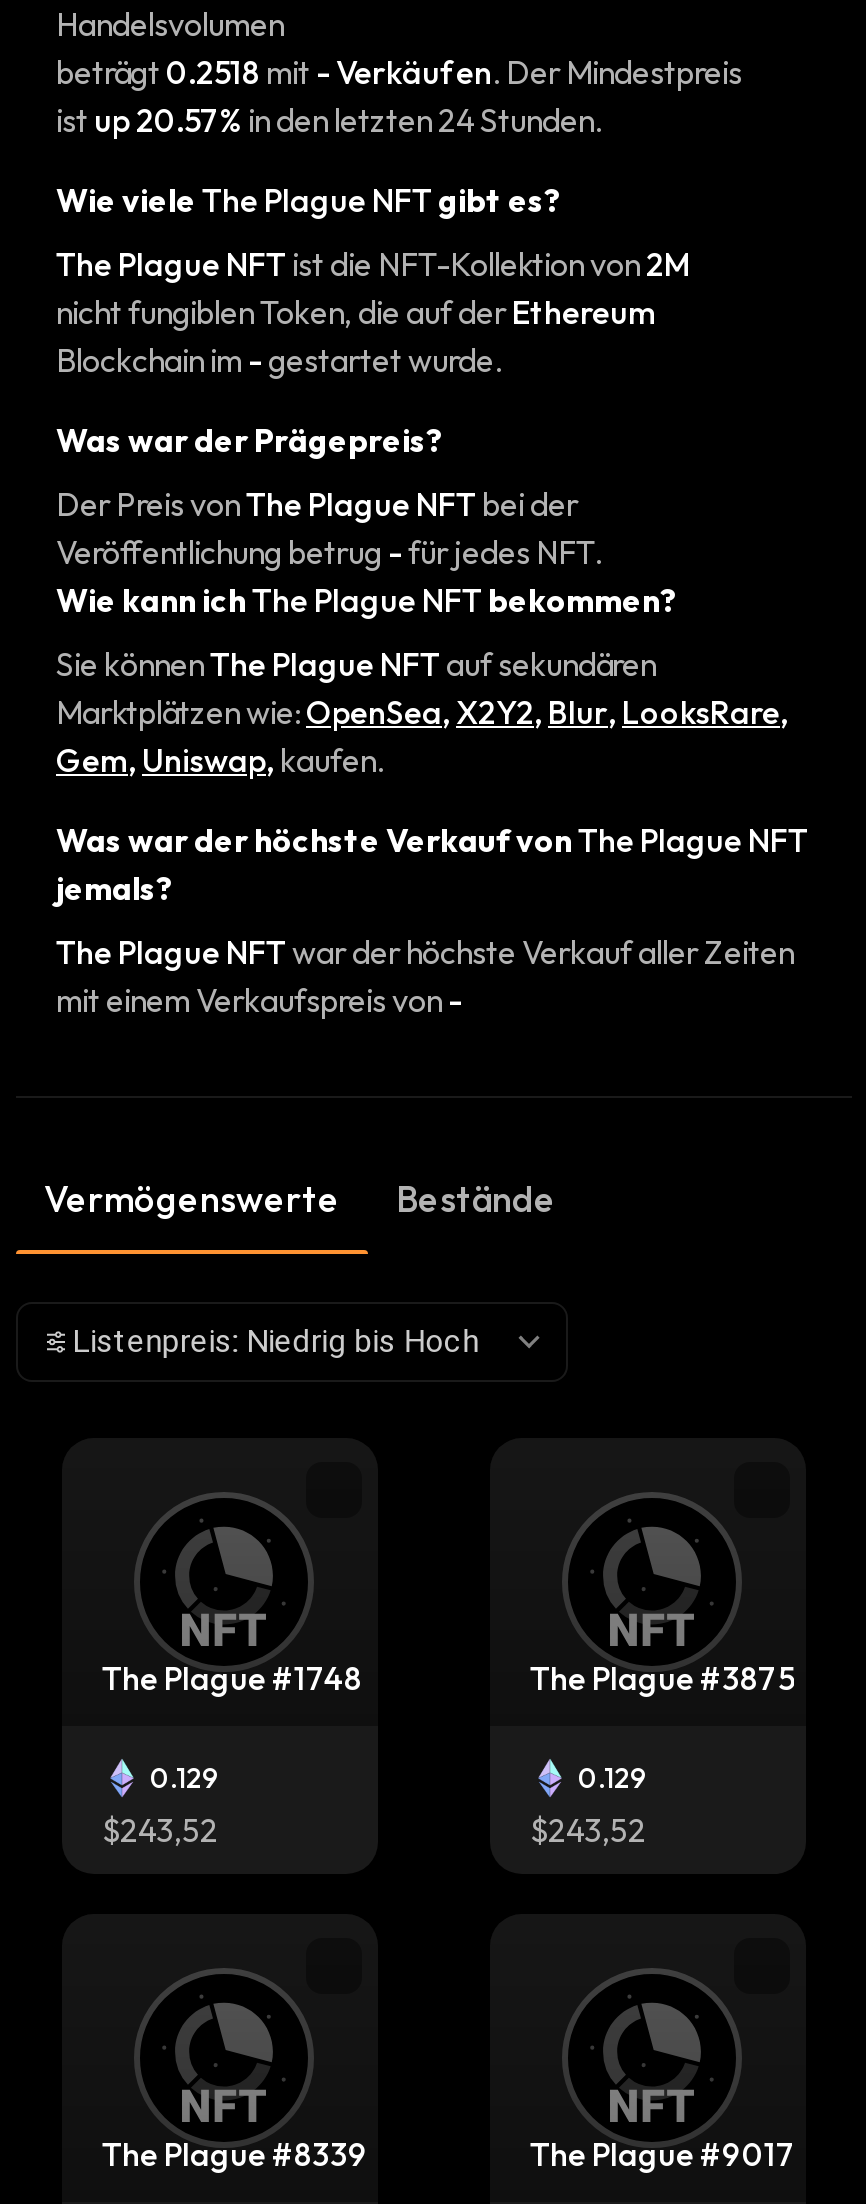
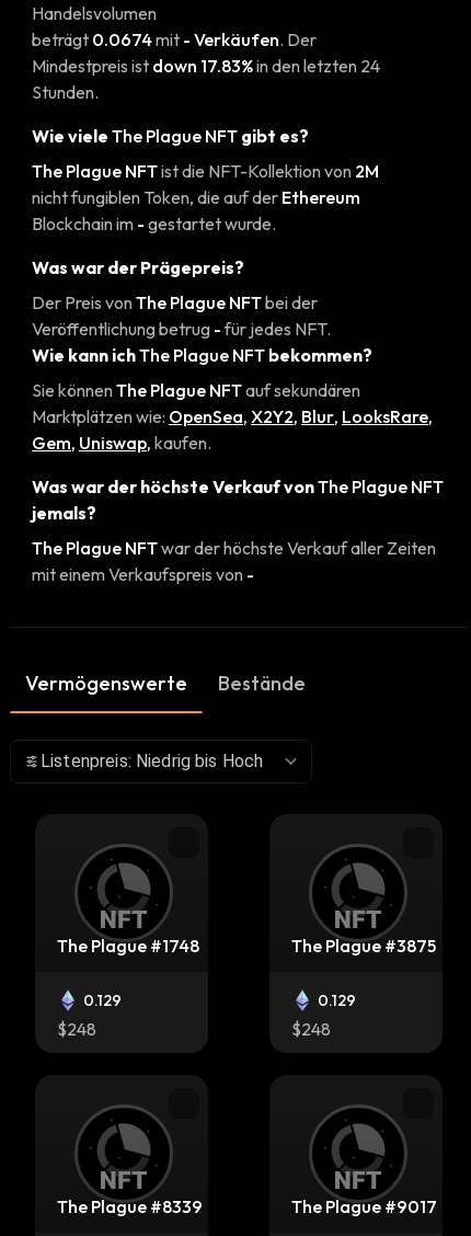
[56,52,742,140] beträgt 0.2518 mit - Verkäufen. Der Mindestpreis | ist up 20.57% in den letzten 24 Stunden. -> [32,28,380,103] beträgt 0.0674 mit - Verkäufen. Der | Mindestpreis ist down 17.83% in den letzten 24 | Stunden.
[102,1810,218,1850] $243,52 -> [57,1018,96,1040] $248
[530,1810,646,1850] $243,52 -> [291,1018,331,1040] $248

